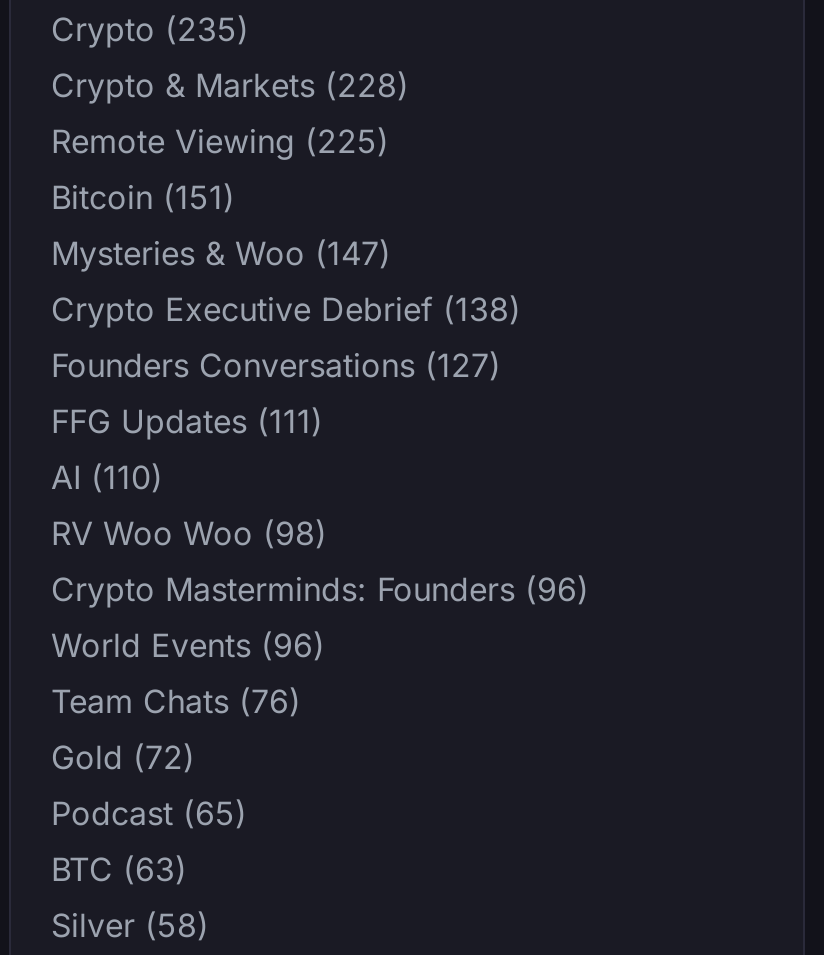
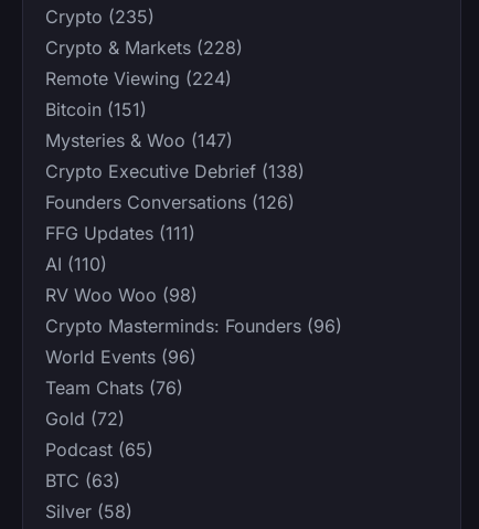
[51,121,389,161] Remote Viewing (225) -> [45,68,232,90] Remote Viewing (224)
[51,345,501,385] Founders Conversations (127) -> [45,191,295,213] Founders Conversations (126)

